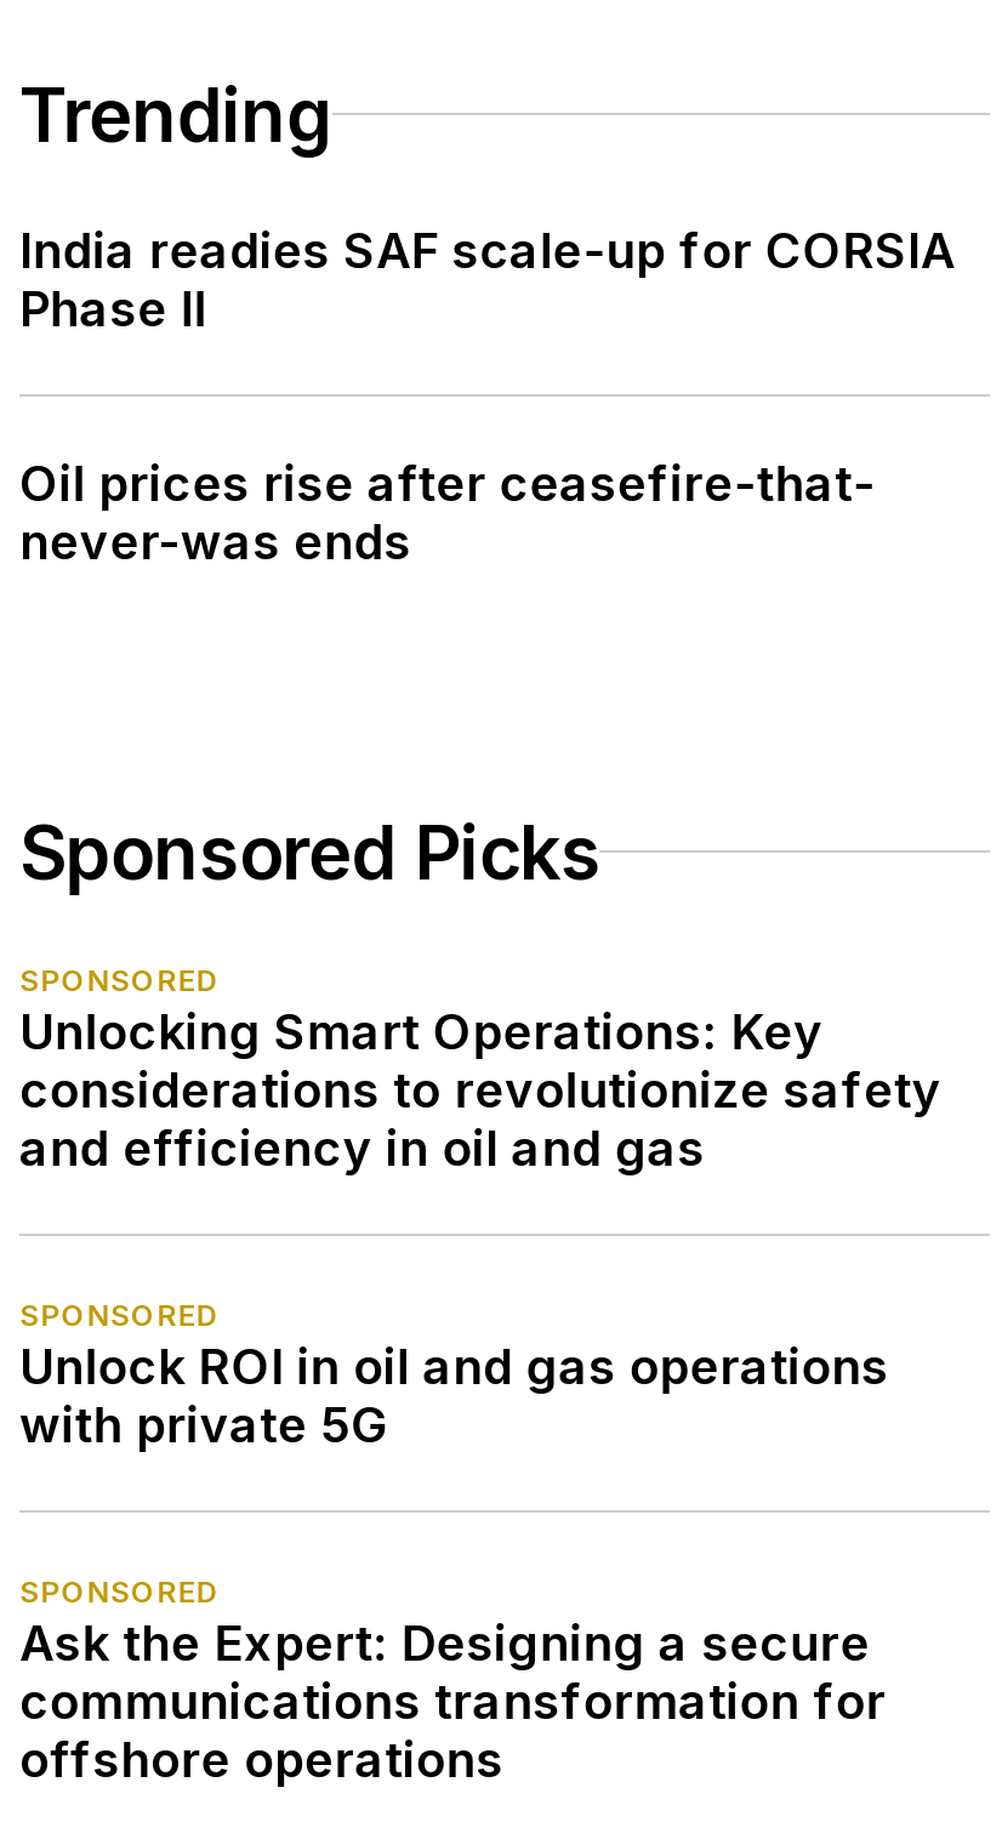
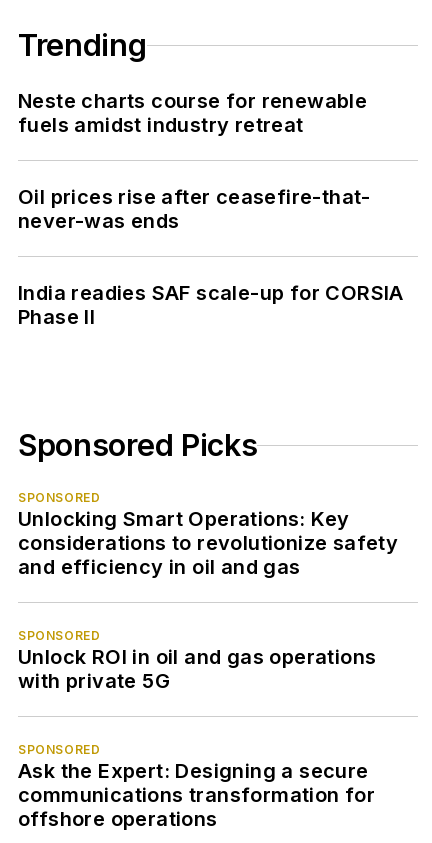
none -> [18,89,367,137] Neste charts course for renewable | fuels amidst industry retreat
moved [19,221,955,338] -> [18,281,404,329]: India readies SAF scale-up for CORSIA | Phase II

